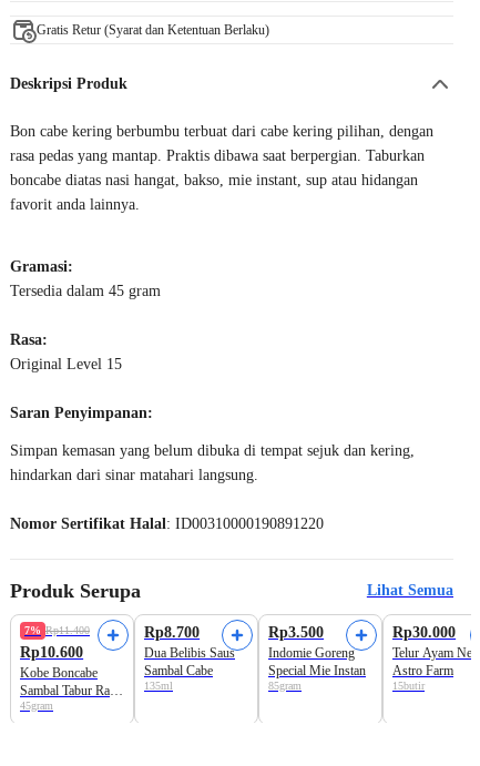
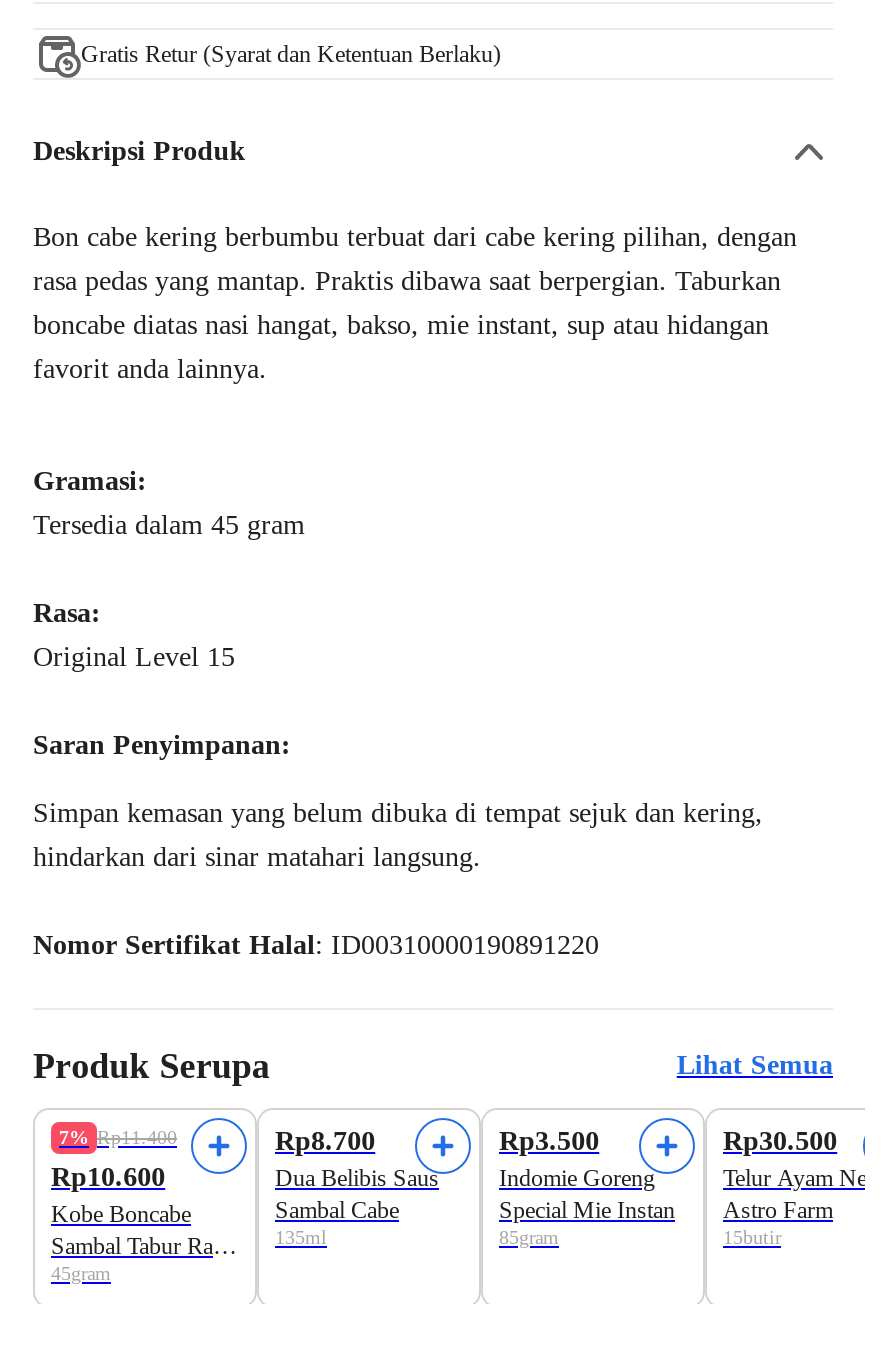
[392,624,456,641] Rp30.000 -> [723,1126,837,1156] Rp30.500

